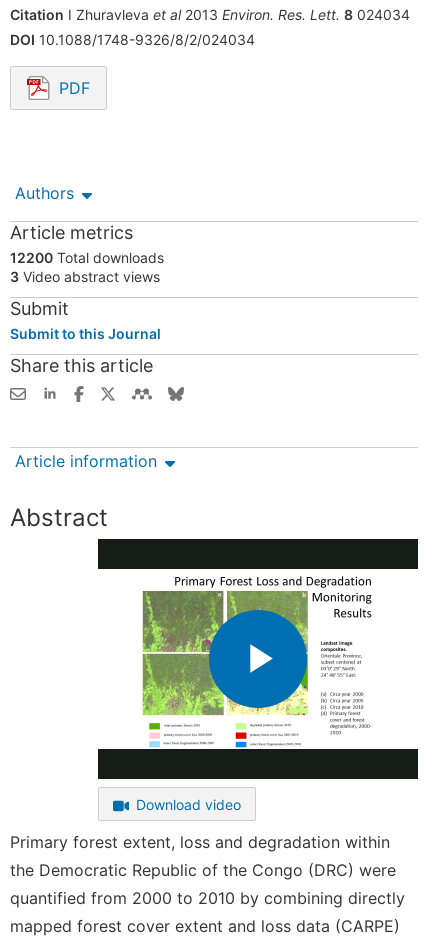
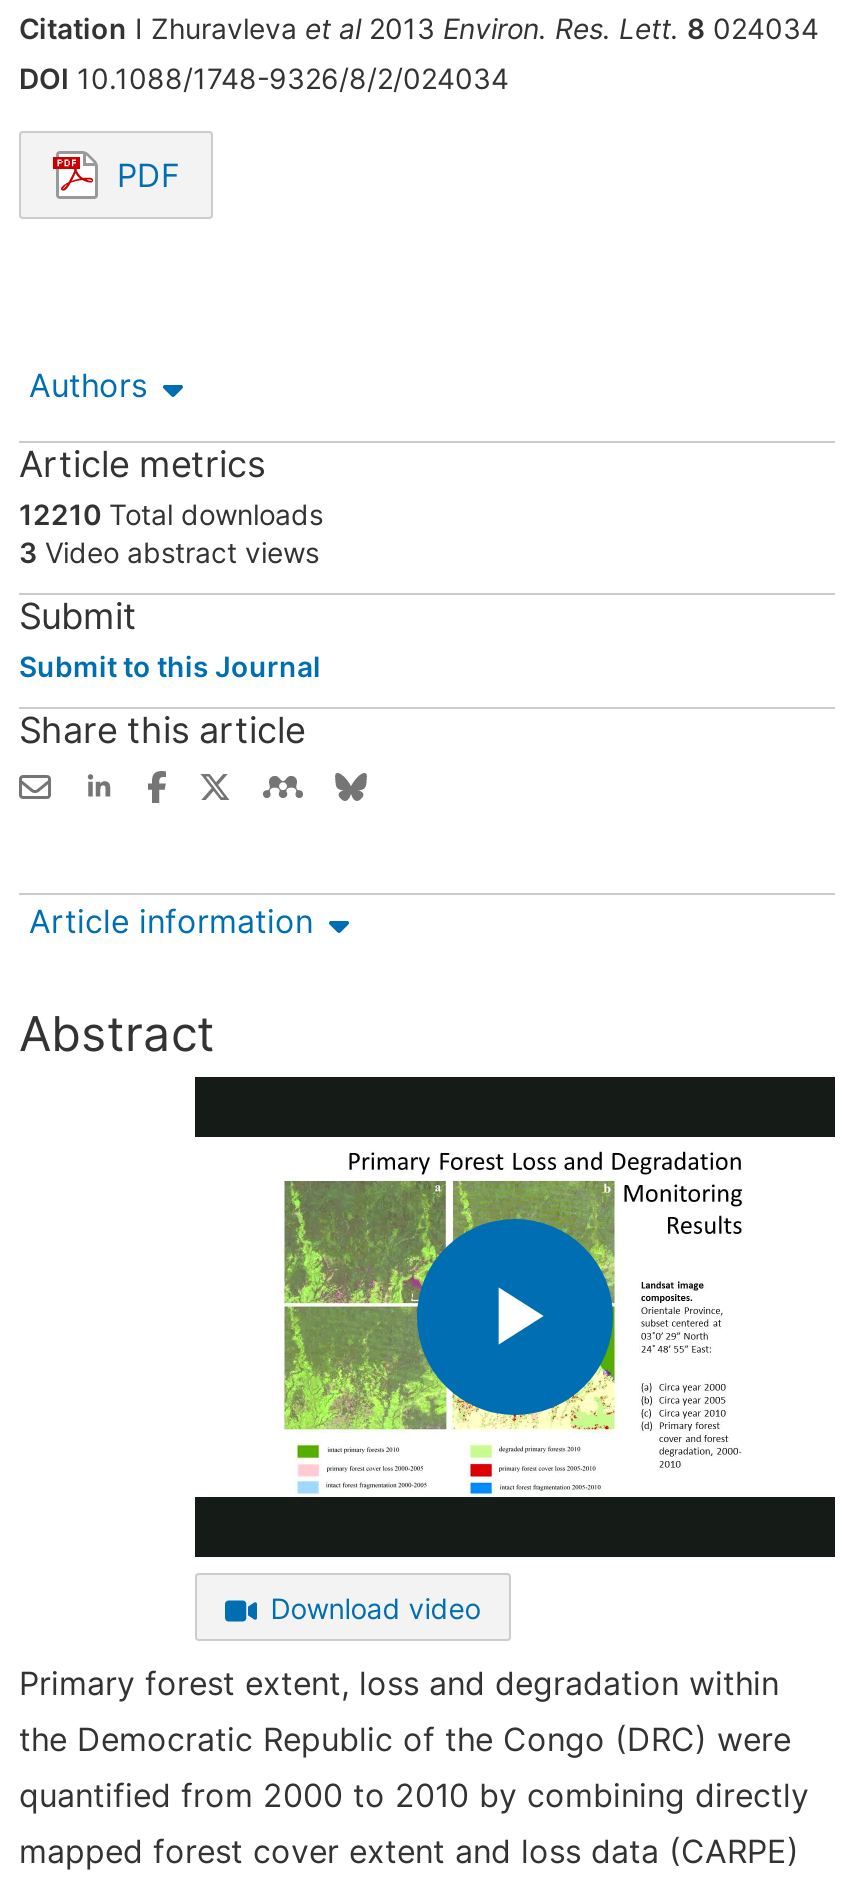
[10,249,164,266] 12200 Total downloads -> [19,497,323,531] 12210 Total downloads

